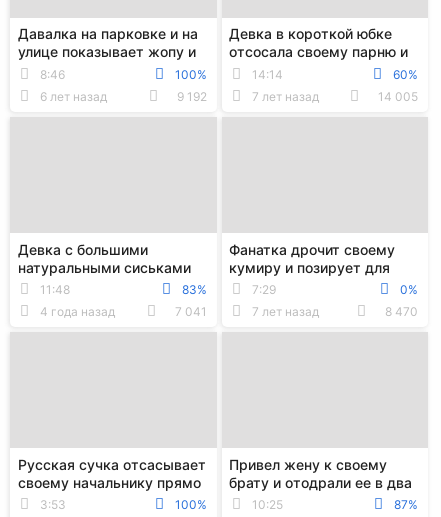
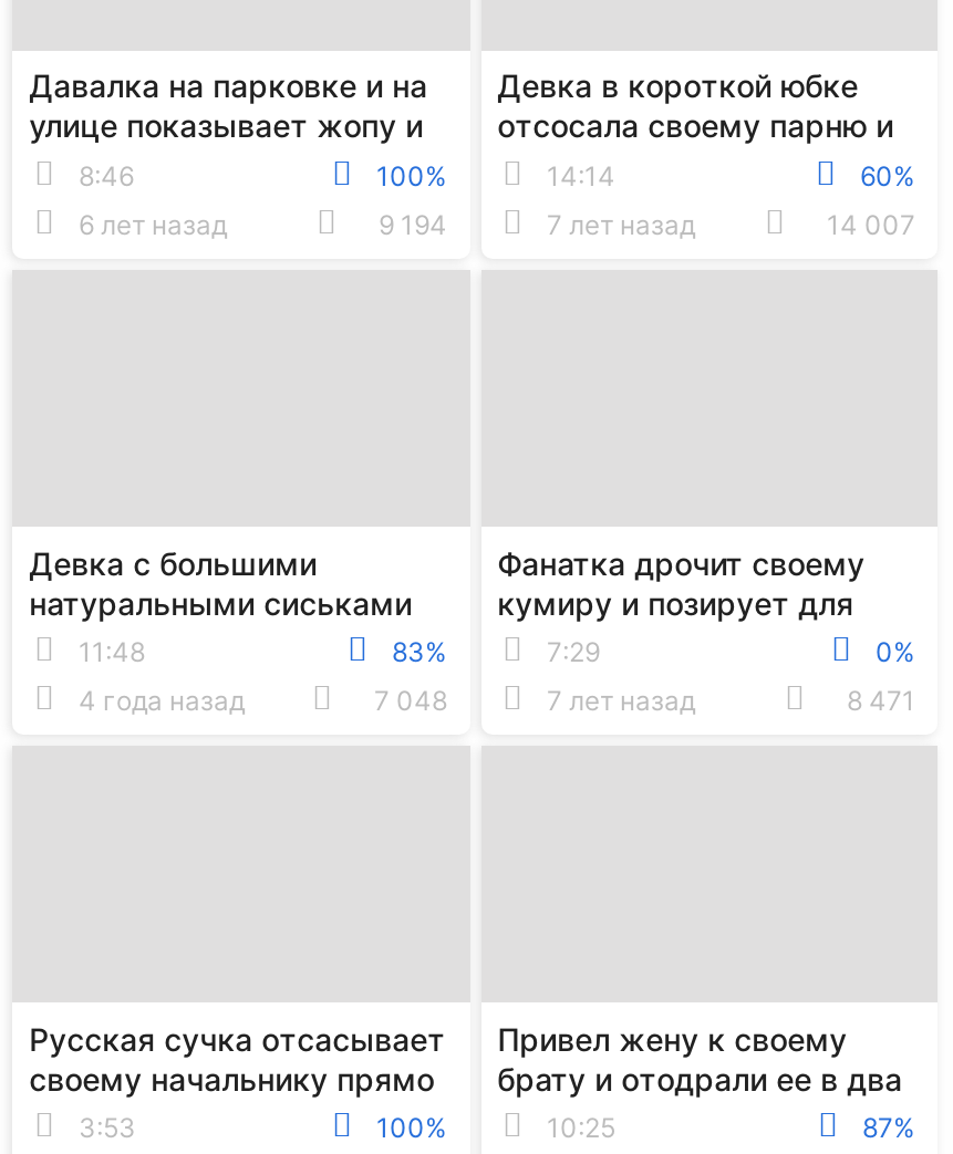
[176,89,206,104] 9 192 -> [379,208,447,241] 9 194
[378,89,418,104] 14 005 -> [827,208,915,241] 14 007
[174,304,206,319] 7 041 -> [374,684,447,717] 7 048
[385,304,418,319] 8 470 -> [847,684,915,717] 8 471

